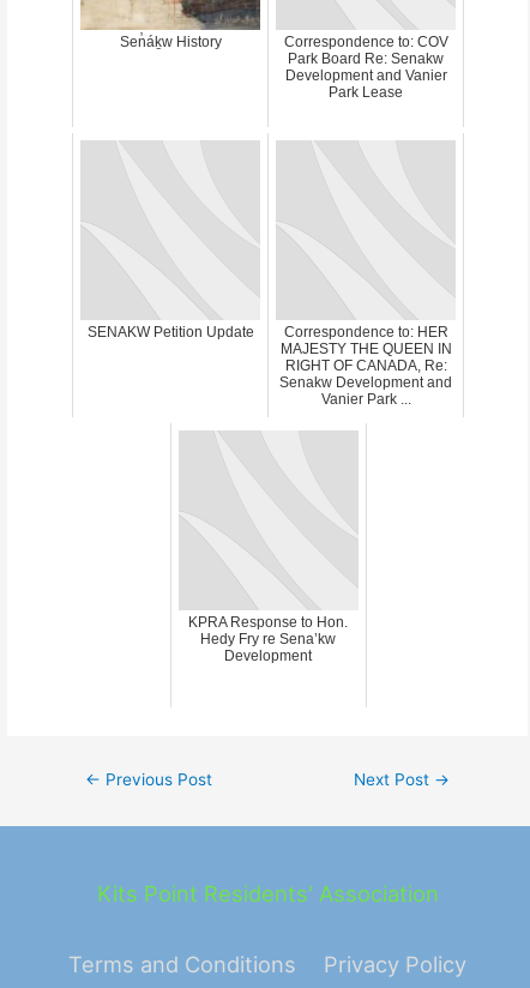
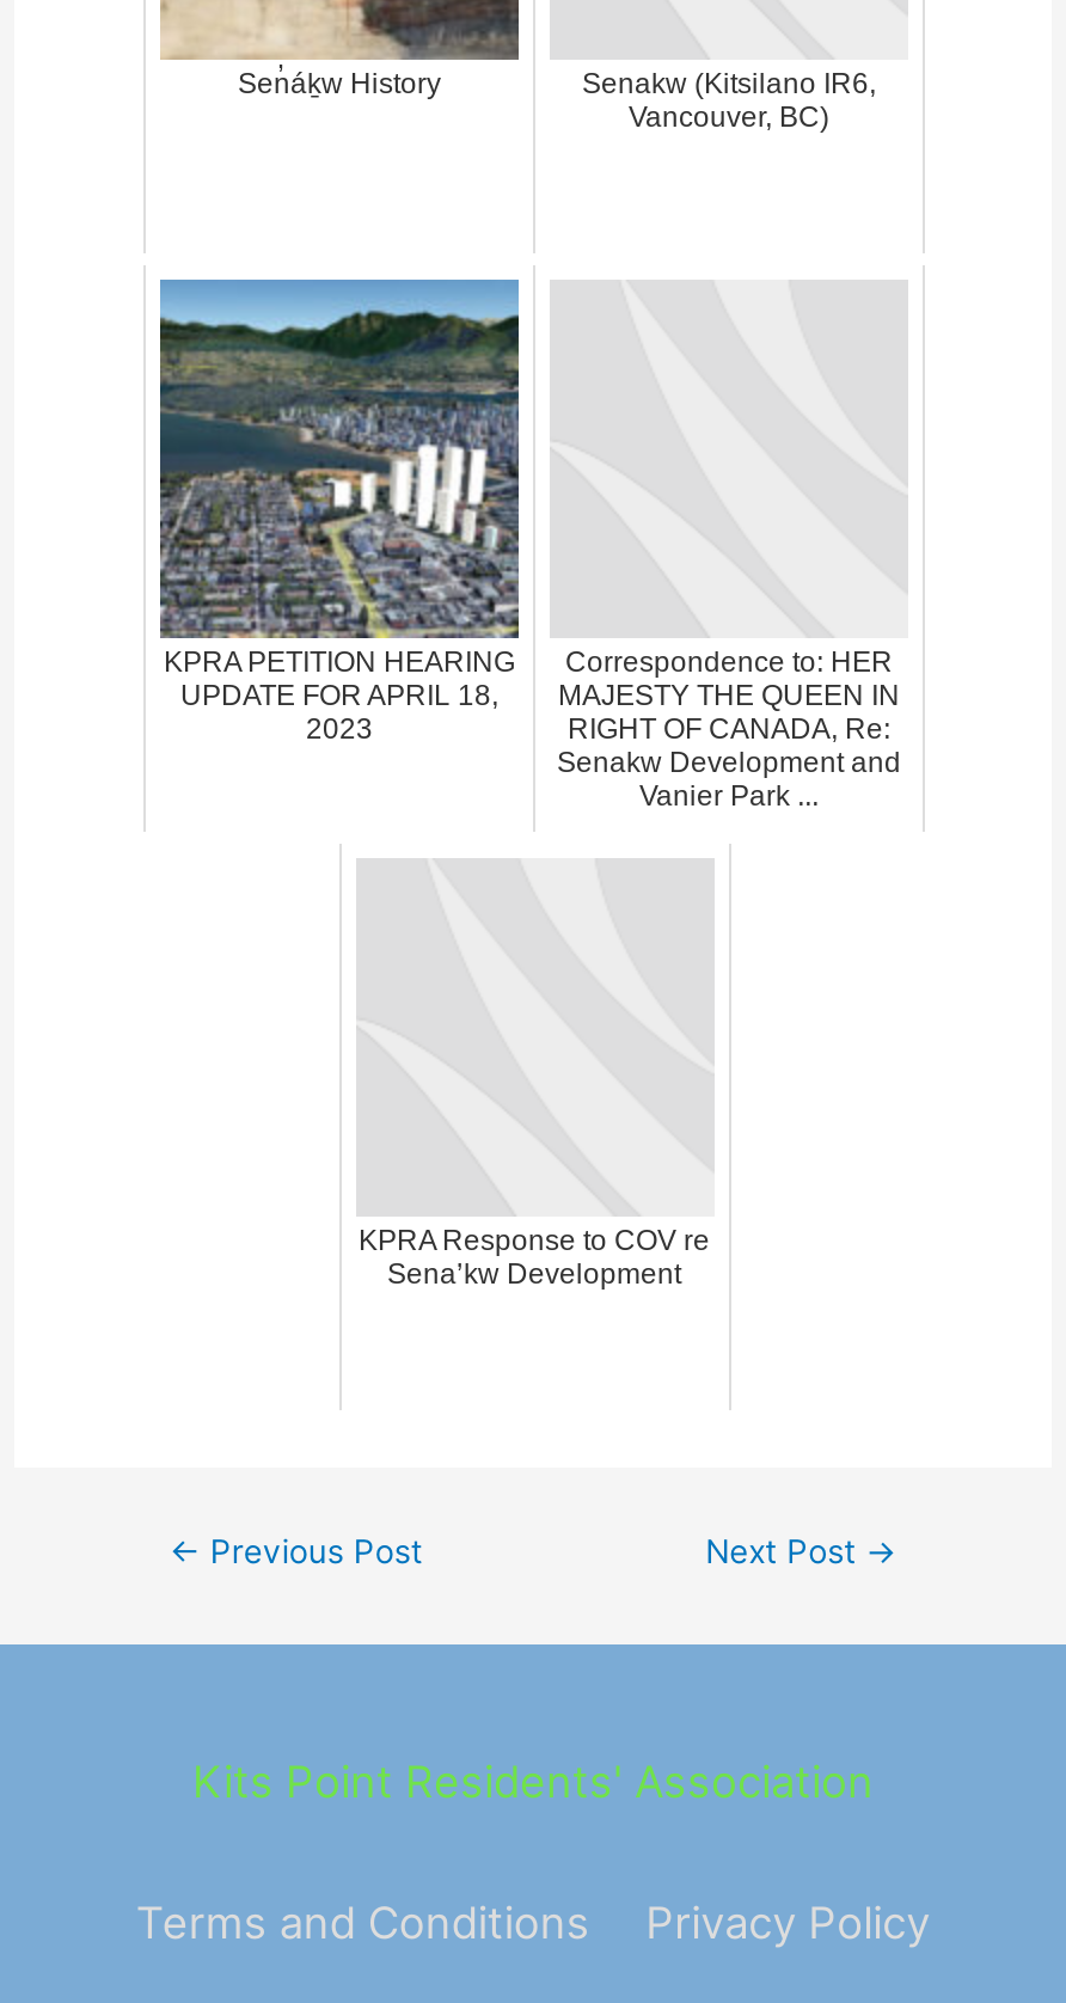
[284,34,448,101] Correspondence to: COV | Park Board Re: Senakw | Development and Vanier | Park Lease -> [582,68,876,135] Senakw (Kitsilano IR6, | Vancouver, BC)
none -> [158,277,521,629] [image]
[87,324,254,341] SENAKW Petition Update -> [164,646,515,746] KPRA PETITION HEARING | UPDATE FOR APRIL 18, | 2023
[188,614,348,665] KPRA Response to Hon. | Hedy Fry re Sena’kw | Development -> [359,1225,710,1291] KPRA Response to COV re | Sena’kw Development

